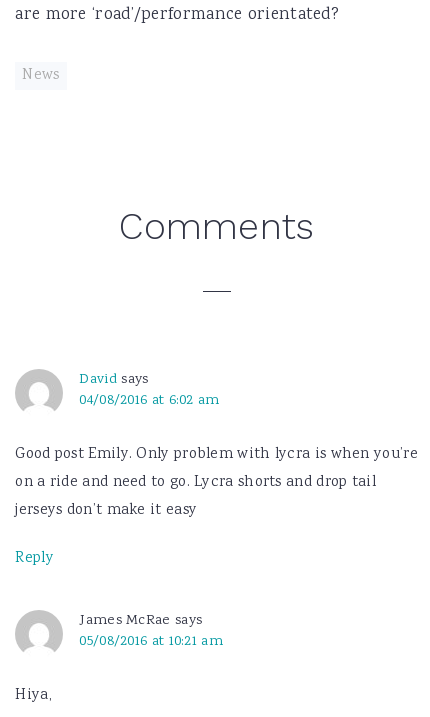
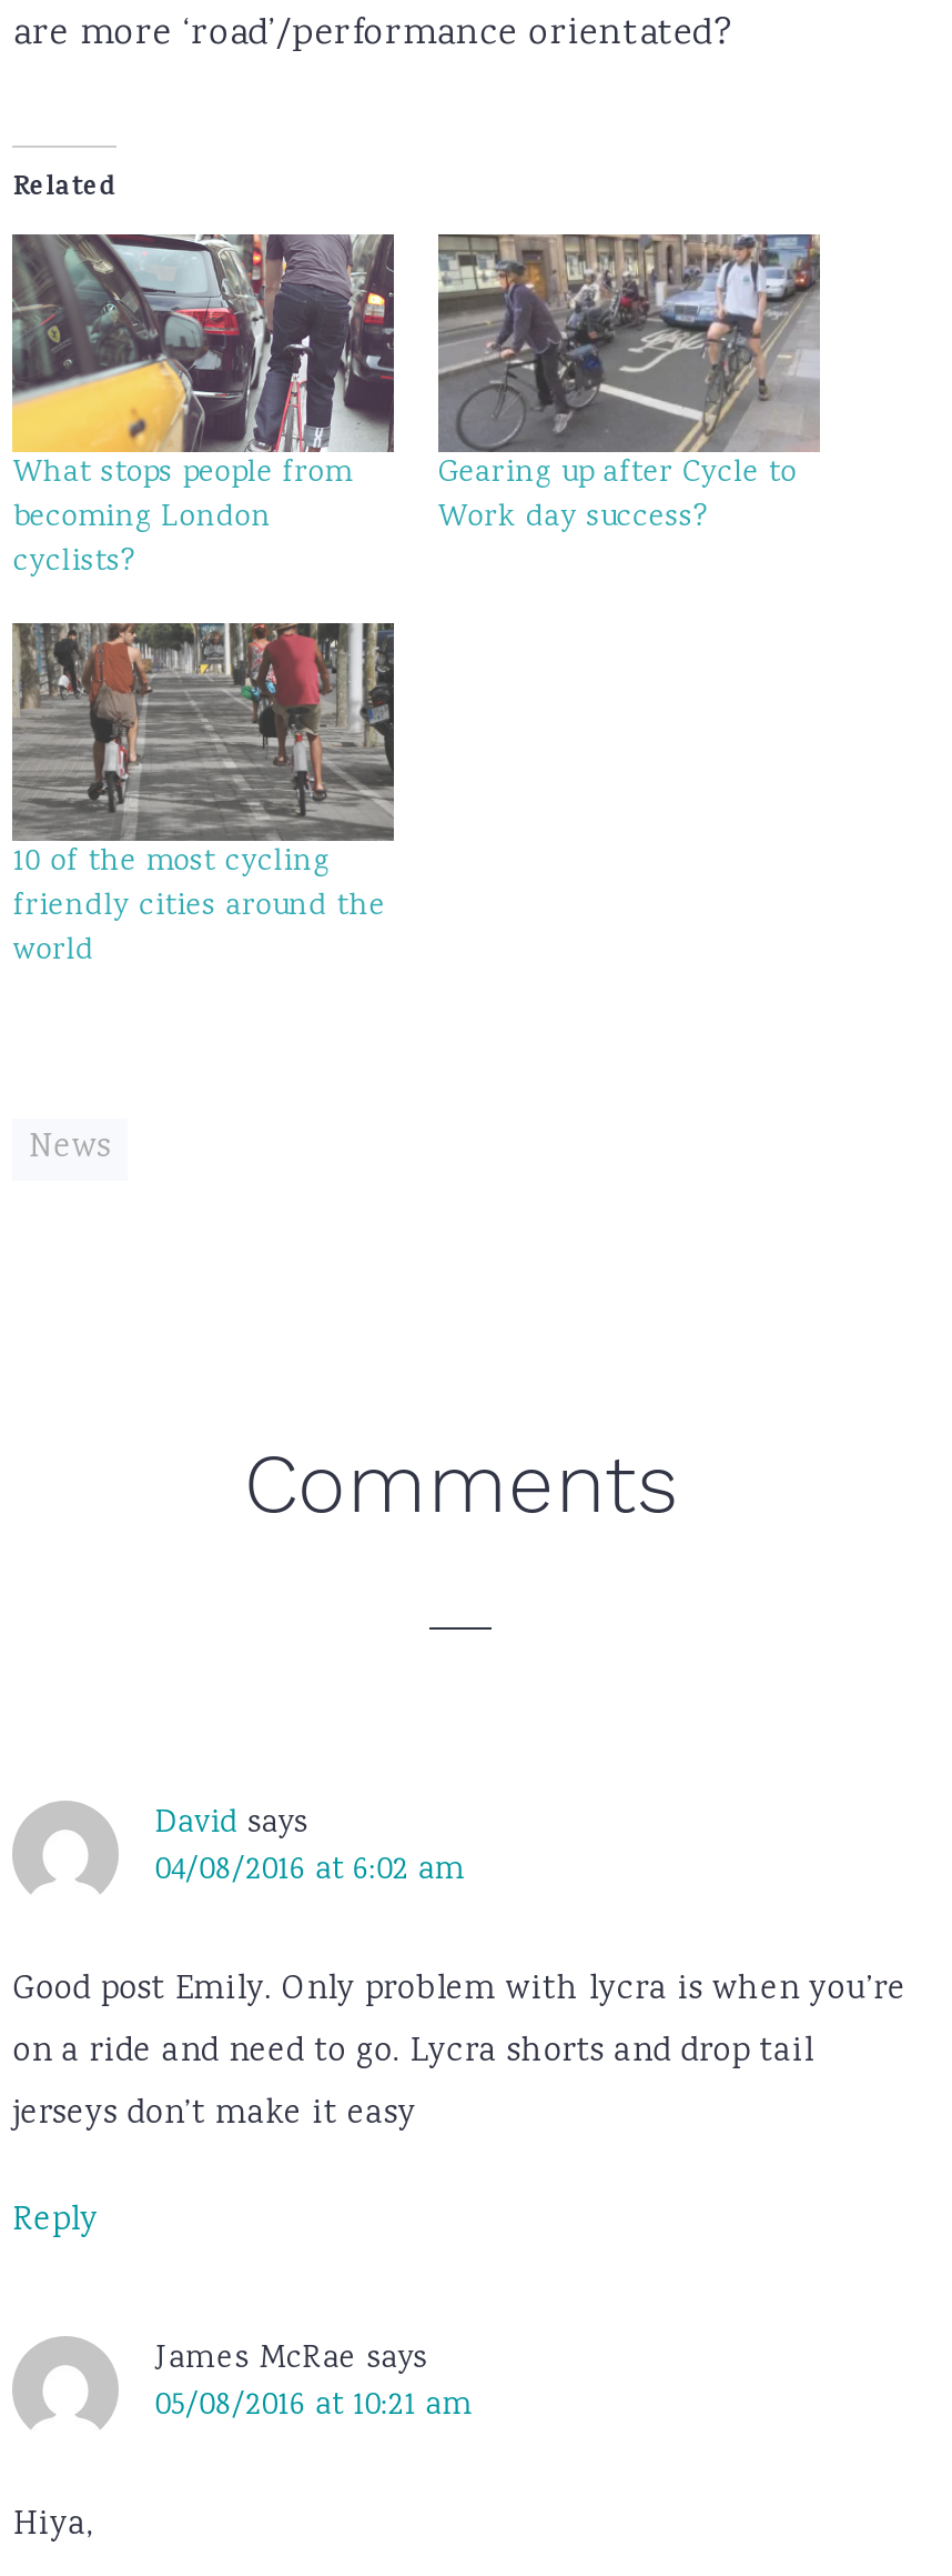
none -> [10,231,396,585] [image] | What stops people from | becoming London | cyclists?
none -> [10,620,396,974] [image] | 10 of the most cycling | friendly cities around the | world
none -> [13,167,115,212] Related
none -> [436,231,822,541] [image] | Gearing up after Cycle to | Work day success?

